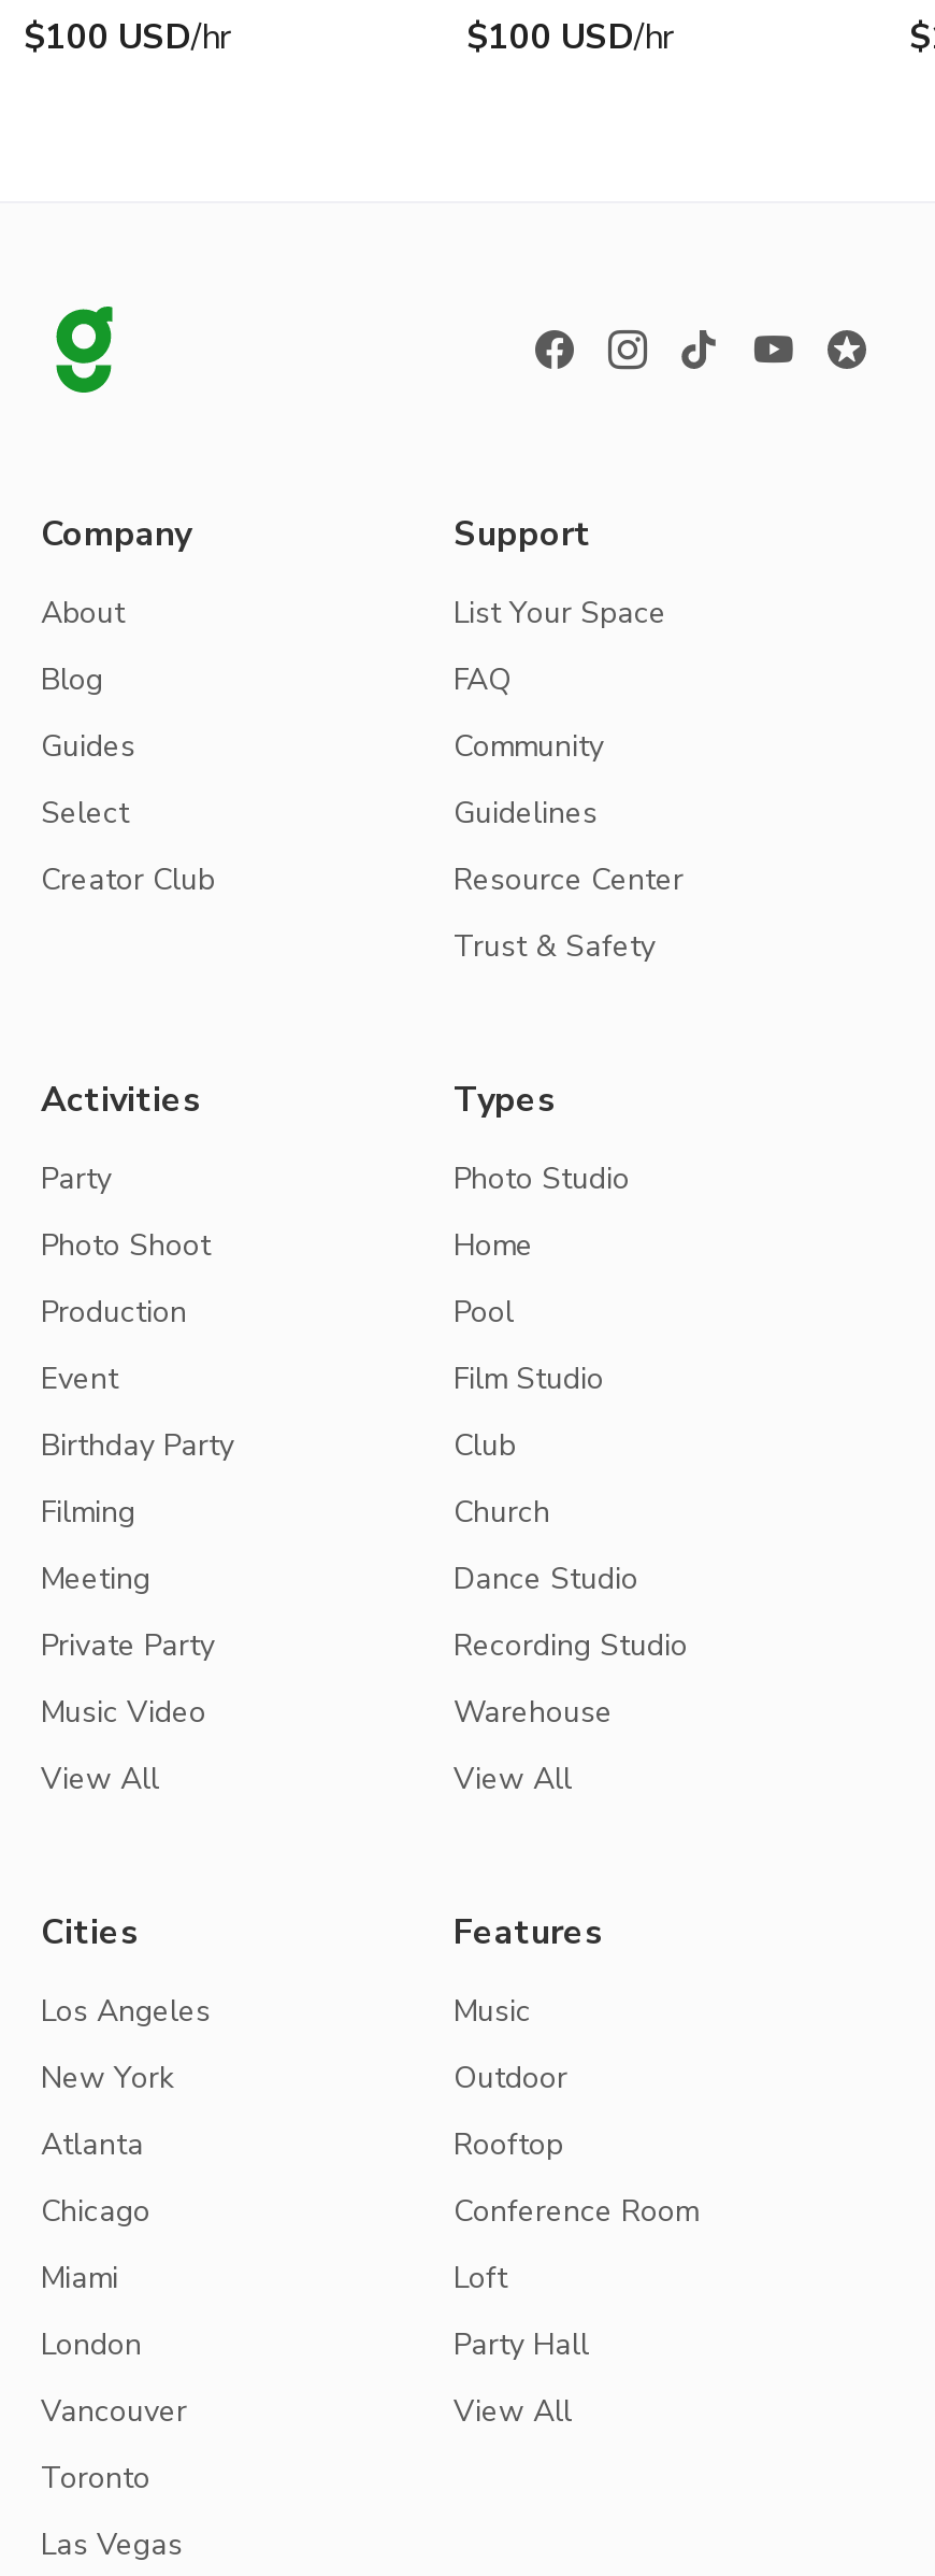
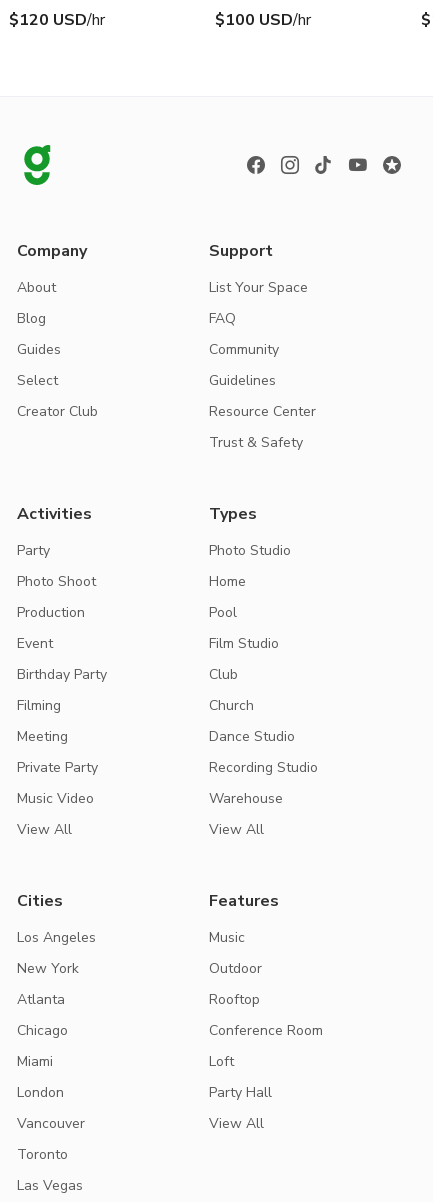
[24,14,230,61] $100 USD/hr -> [9,9,105,31] $120 USD/hr

